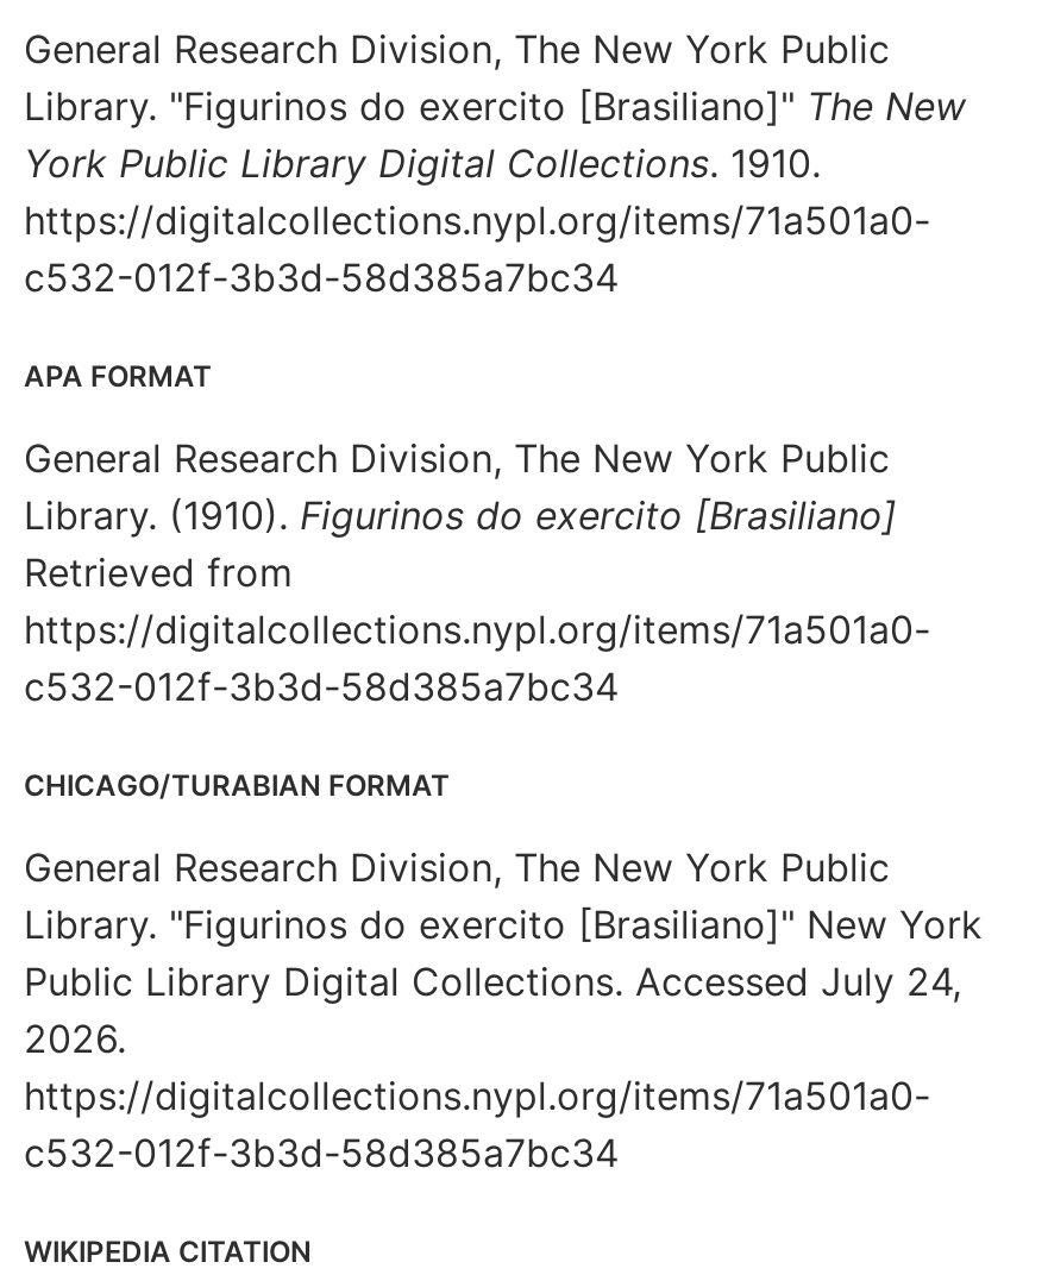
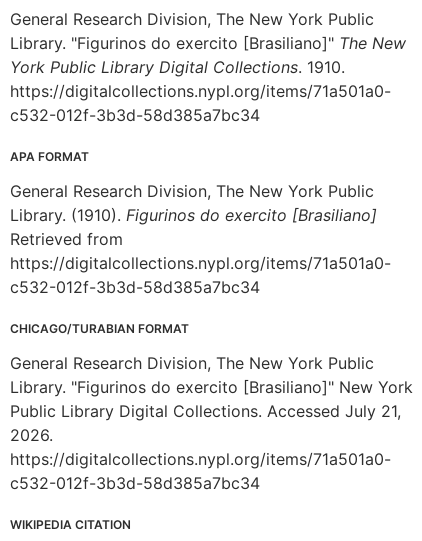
[24,957,961,1005] Public Library Digital Collections. Accessed July 24, -> [10,401,401,421] Public Library Digital Collections. Accessed July 21,

